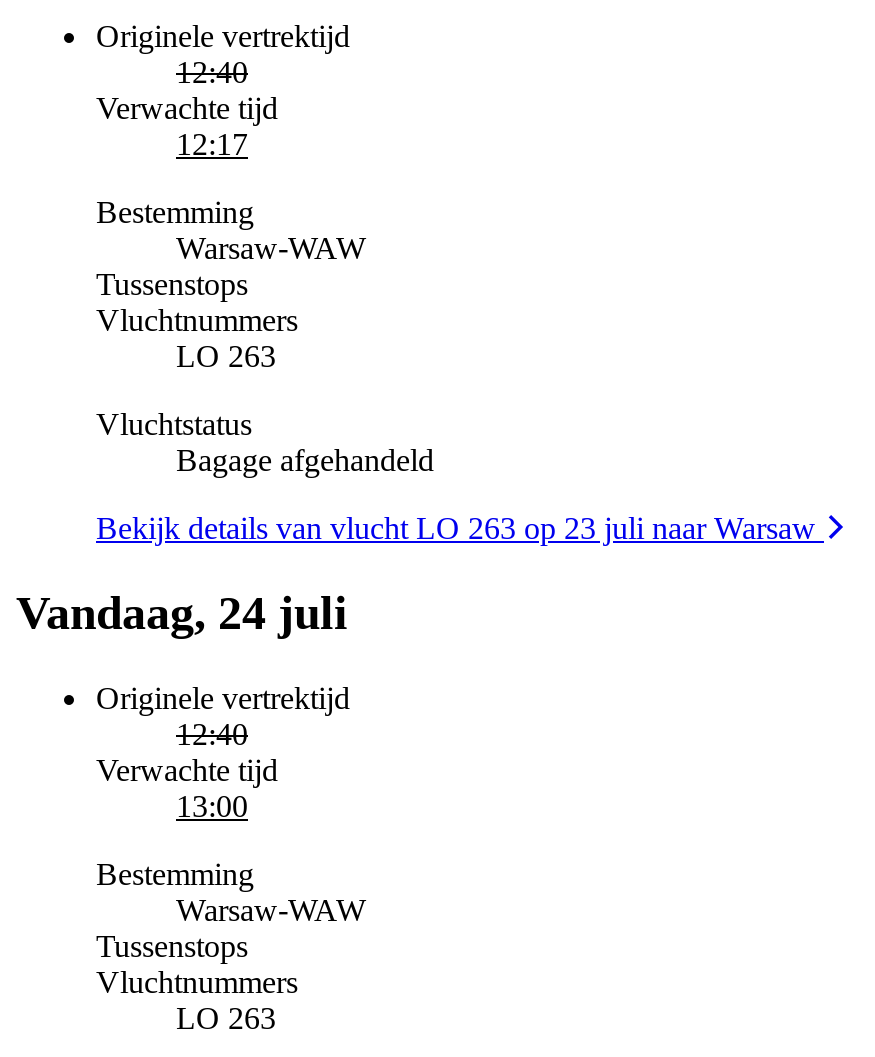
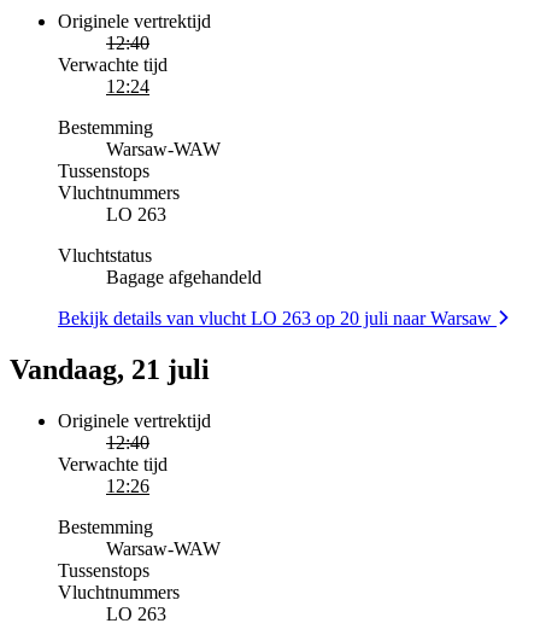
[176,126,248,160] 12:17 -> [106,76,149,96] 12:24
[96,510,824,544] Bekijk details van vlucht LO 263 op 23 juli naar Warsaw -> [58,307,497,328] Bekijk details van vlucht LO 263 op 20 juli naar Warsaw
[16,586,348,638] Vandaag, 24 juli -> [10,353,210,385] Vandaag, 21 juli
[176,788,248,822] 13:00 -> [106,475,149,496] 12:26

